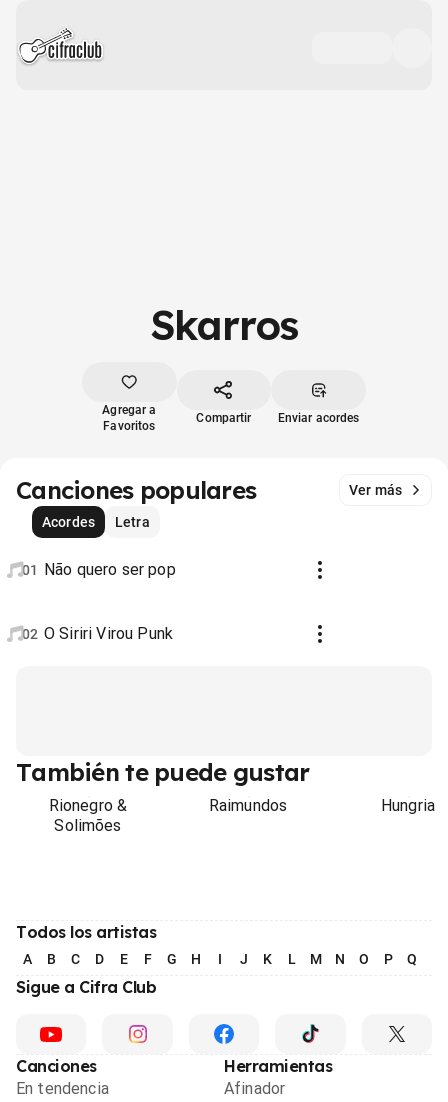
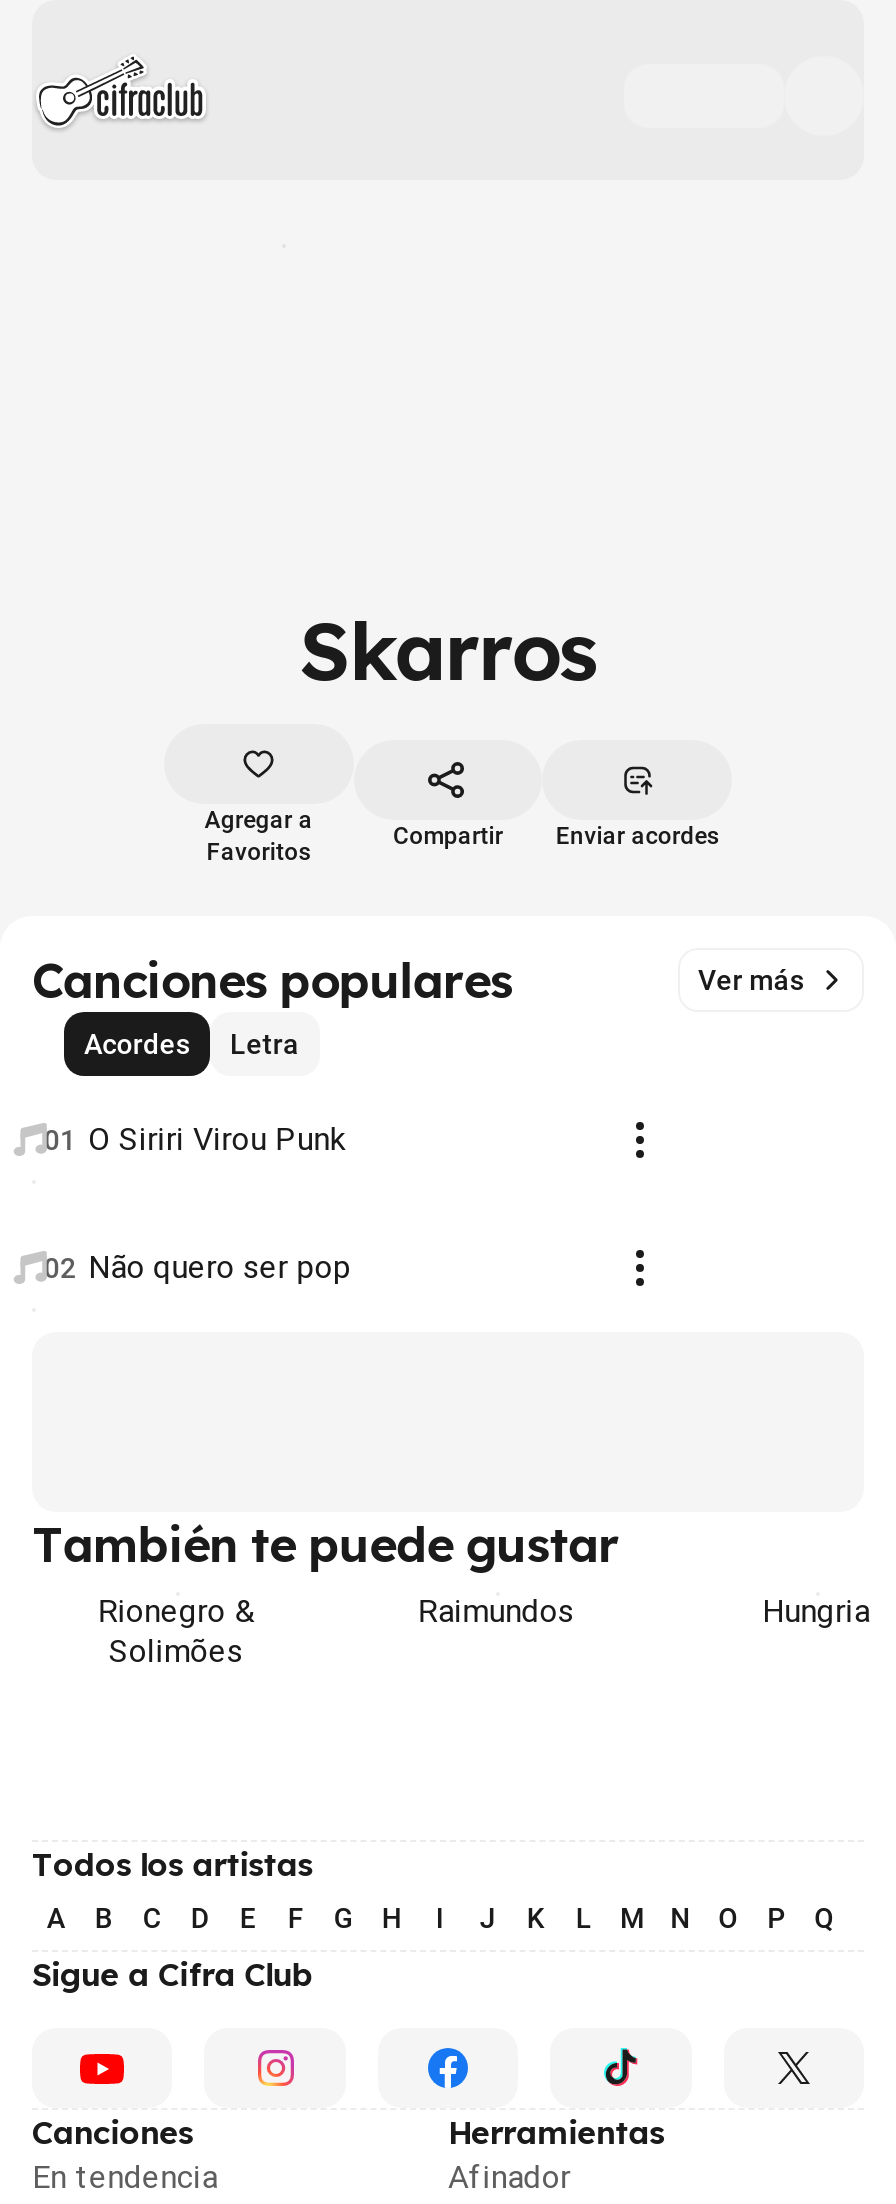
[22,560,176,579] 01 Não quero ser pop -> [44,1120,346,1158] 01 O Siriri Virou Punk
[22,624,173,643] 02 O Siriri Virou Punk -> [44,1248,351,1286] 02 Não quero ser pop

